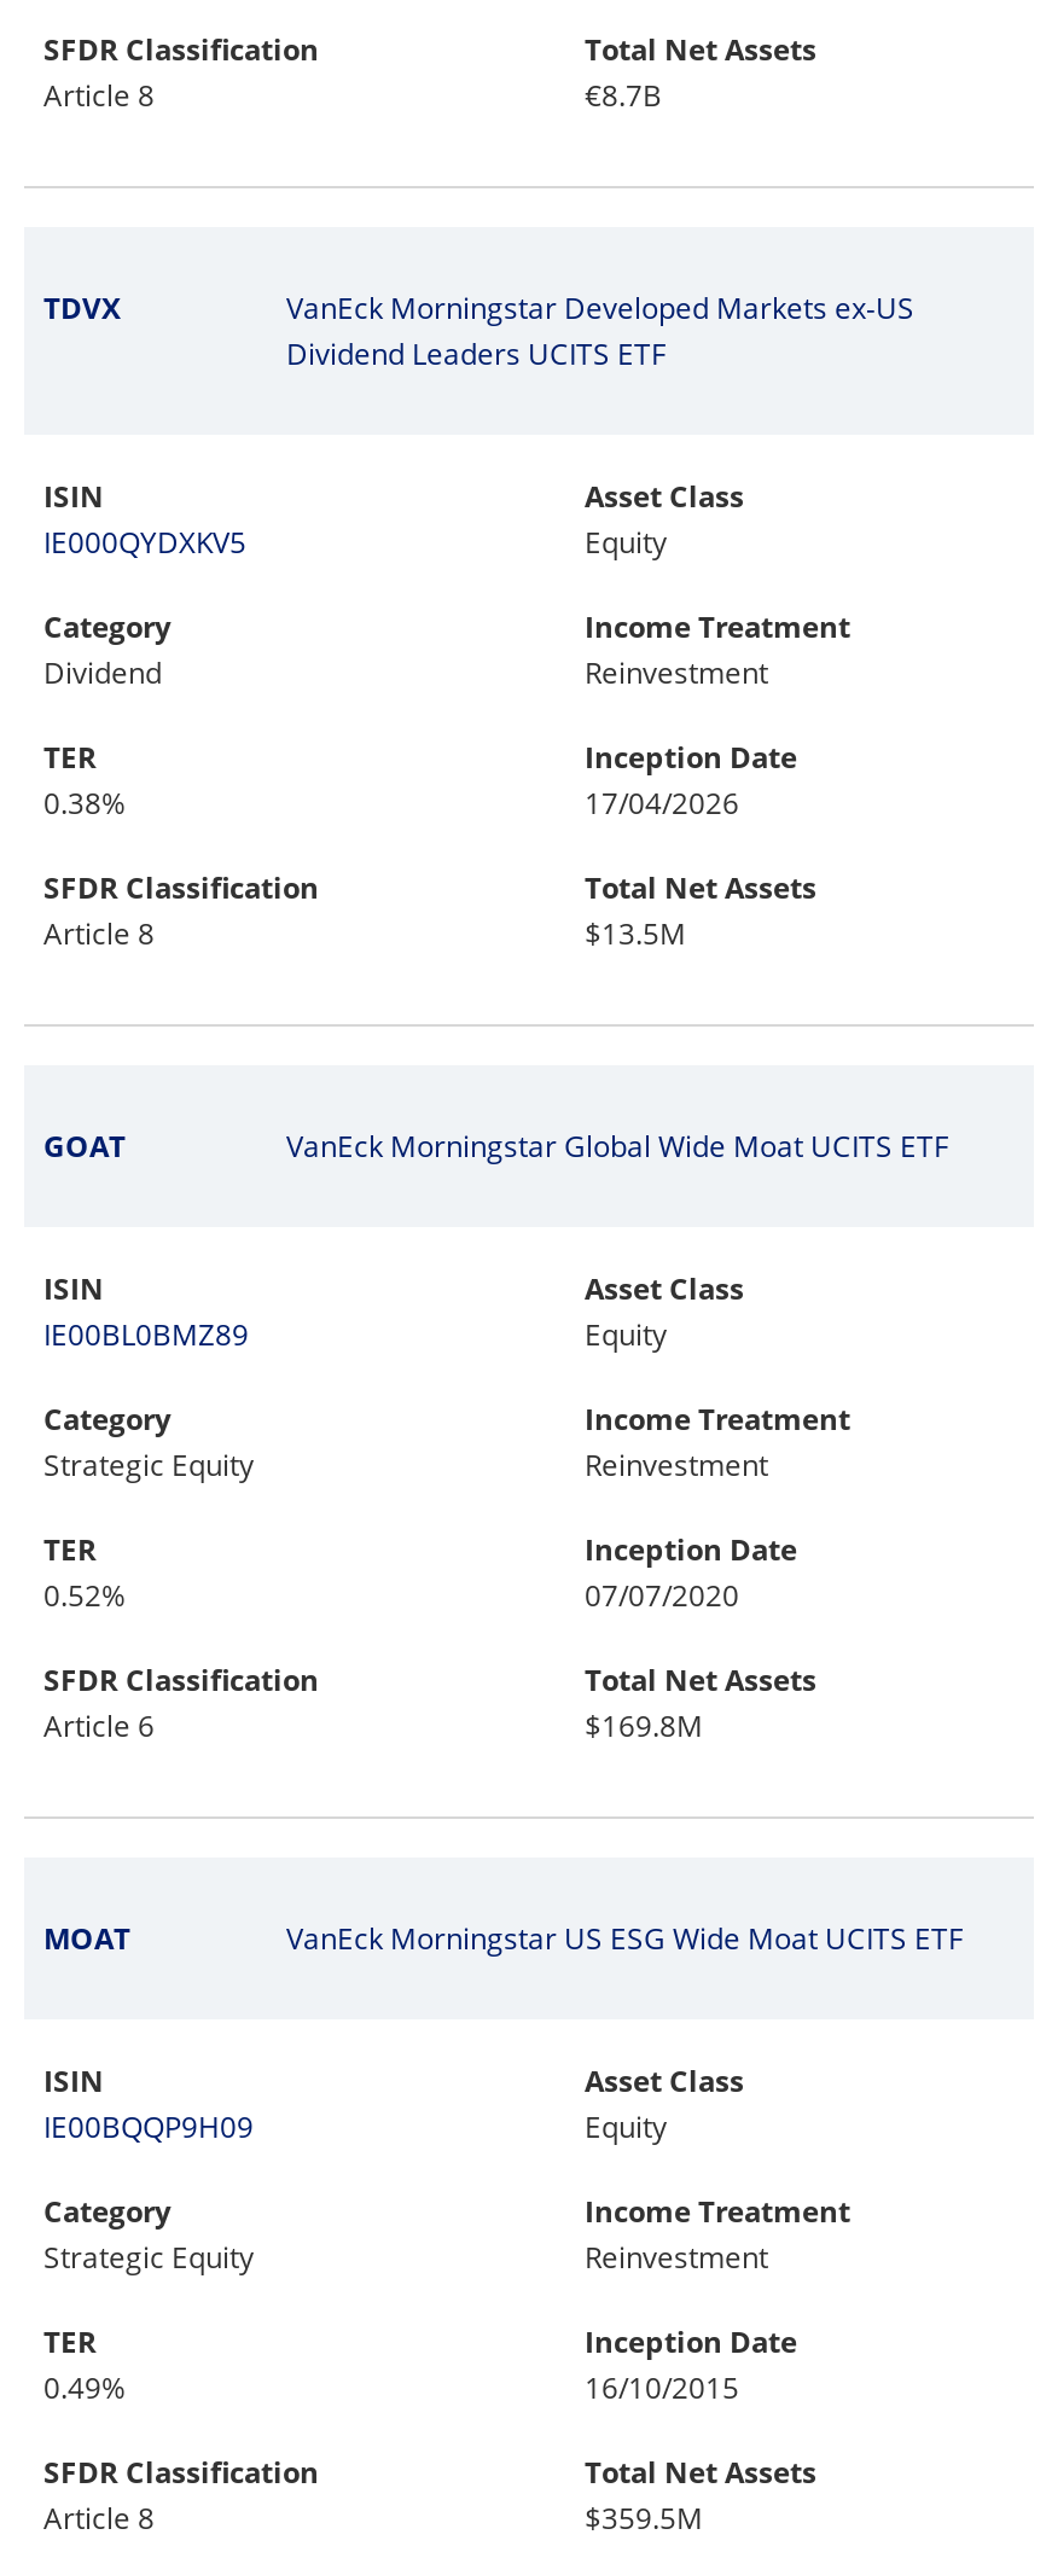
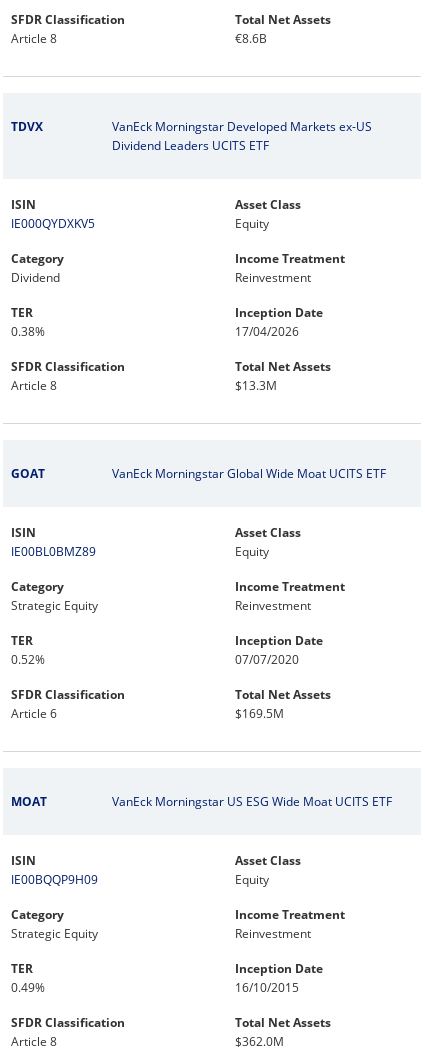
[585,75,662,116] €8.7B -> [235,30,267,47] €8.6B
[585,913,686,954] $13.5M -> [235,377,277,394] $13.3M
[585,1705,703,1746] $169.8M -> [235,705,284,722] $169.5M
[585,2498,703,2539] $359.5M -> [235,1033,284,1050] $362.0M

